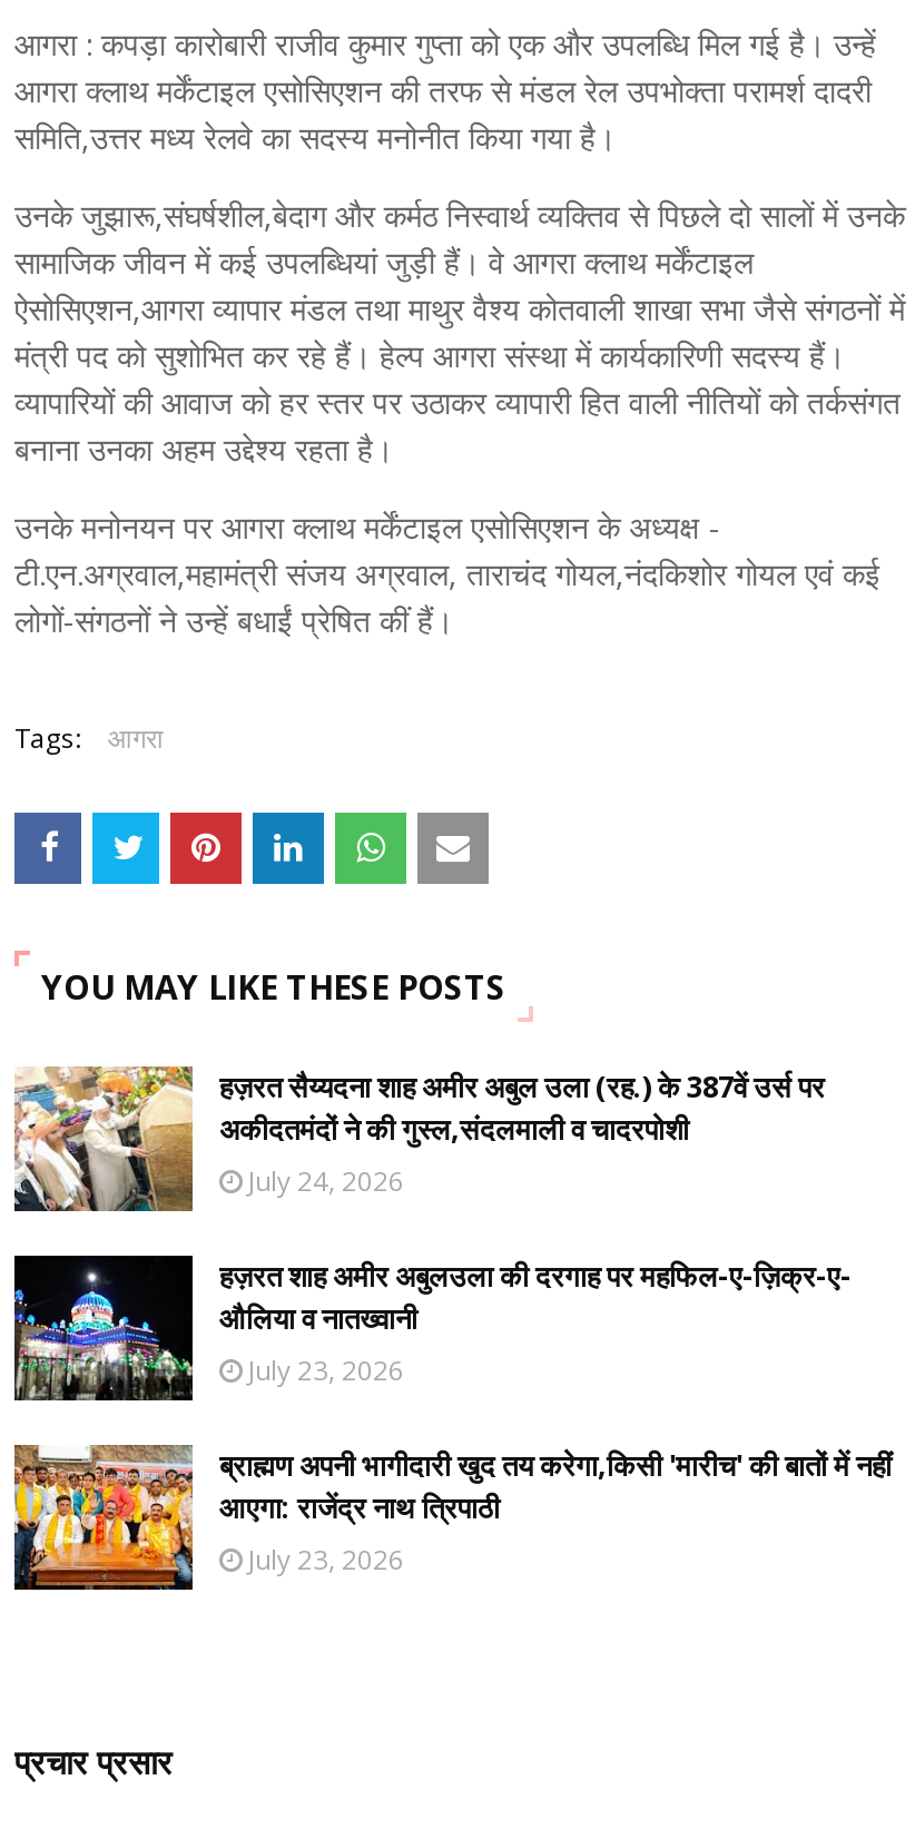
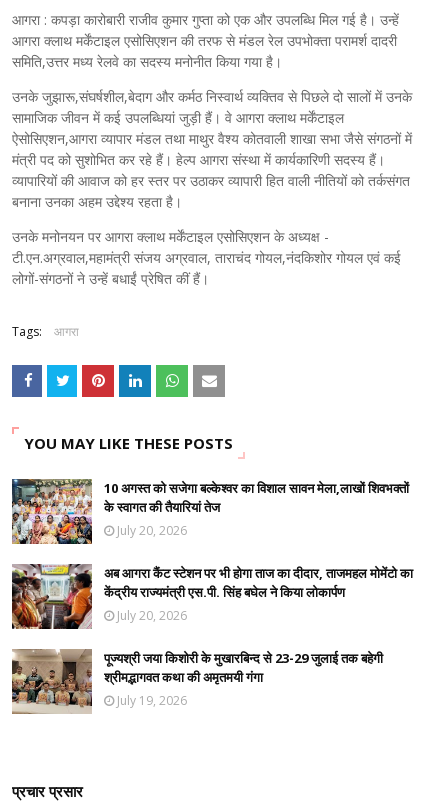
[14,1066,825,1213] [image] | हज़रत सैय्यदना शाह अमीर अबुल उला (रह.) के 387वें उर्स पर | अकीदतमंदों ने की गुस्ल,संदलमाली व चादरपोशी | July 24, 2026 -> [11,478,409,545] [image] | 10 अगस्त को सजेगा बल्केश्वर का विशाल सावन मेला,लाखों शिवभक्तों | के स्वागत की तैयारियां तेज | July 20, 2026
[12,1253,852,1403] [image] | हज़रत शाह अमीर अबुलउला की दरगाह पर महफिल-ए-ज़िक्र-ए- | औलिया व नातख्वानी | July 23, 2026 -> [11,563,413,630] [image] | अब आगरा कैंट स्टेशन पर भी होगा ताज का दीदार, ताजमहल मोमेंटो का | केंद्रीय राज्यमंत्री एस.पी. सिंह बघेल ने किया लोकार्पण | July 20, 2026
[12,1443,892,1592] [image] | ब्राह्मण अपनी भागीदारी खुद तय करेगा,किसी 'मारीच' की बातों में नहीं | आएगा: राजेंद्र नाथ त्रिपाठी | July 23, 2026 -> [11,648,383,715] [image] | पूज्यश्री जया किशोरी के मुखारबिन्द से 23-29 जुलाई तक बहेगी | श्रीमद्भागवत कथा की अमृतमयी गंगा | July 19, 2026

